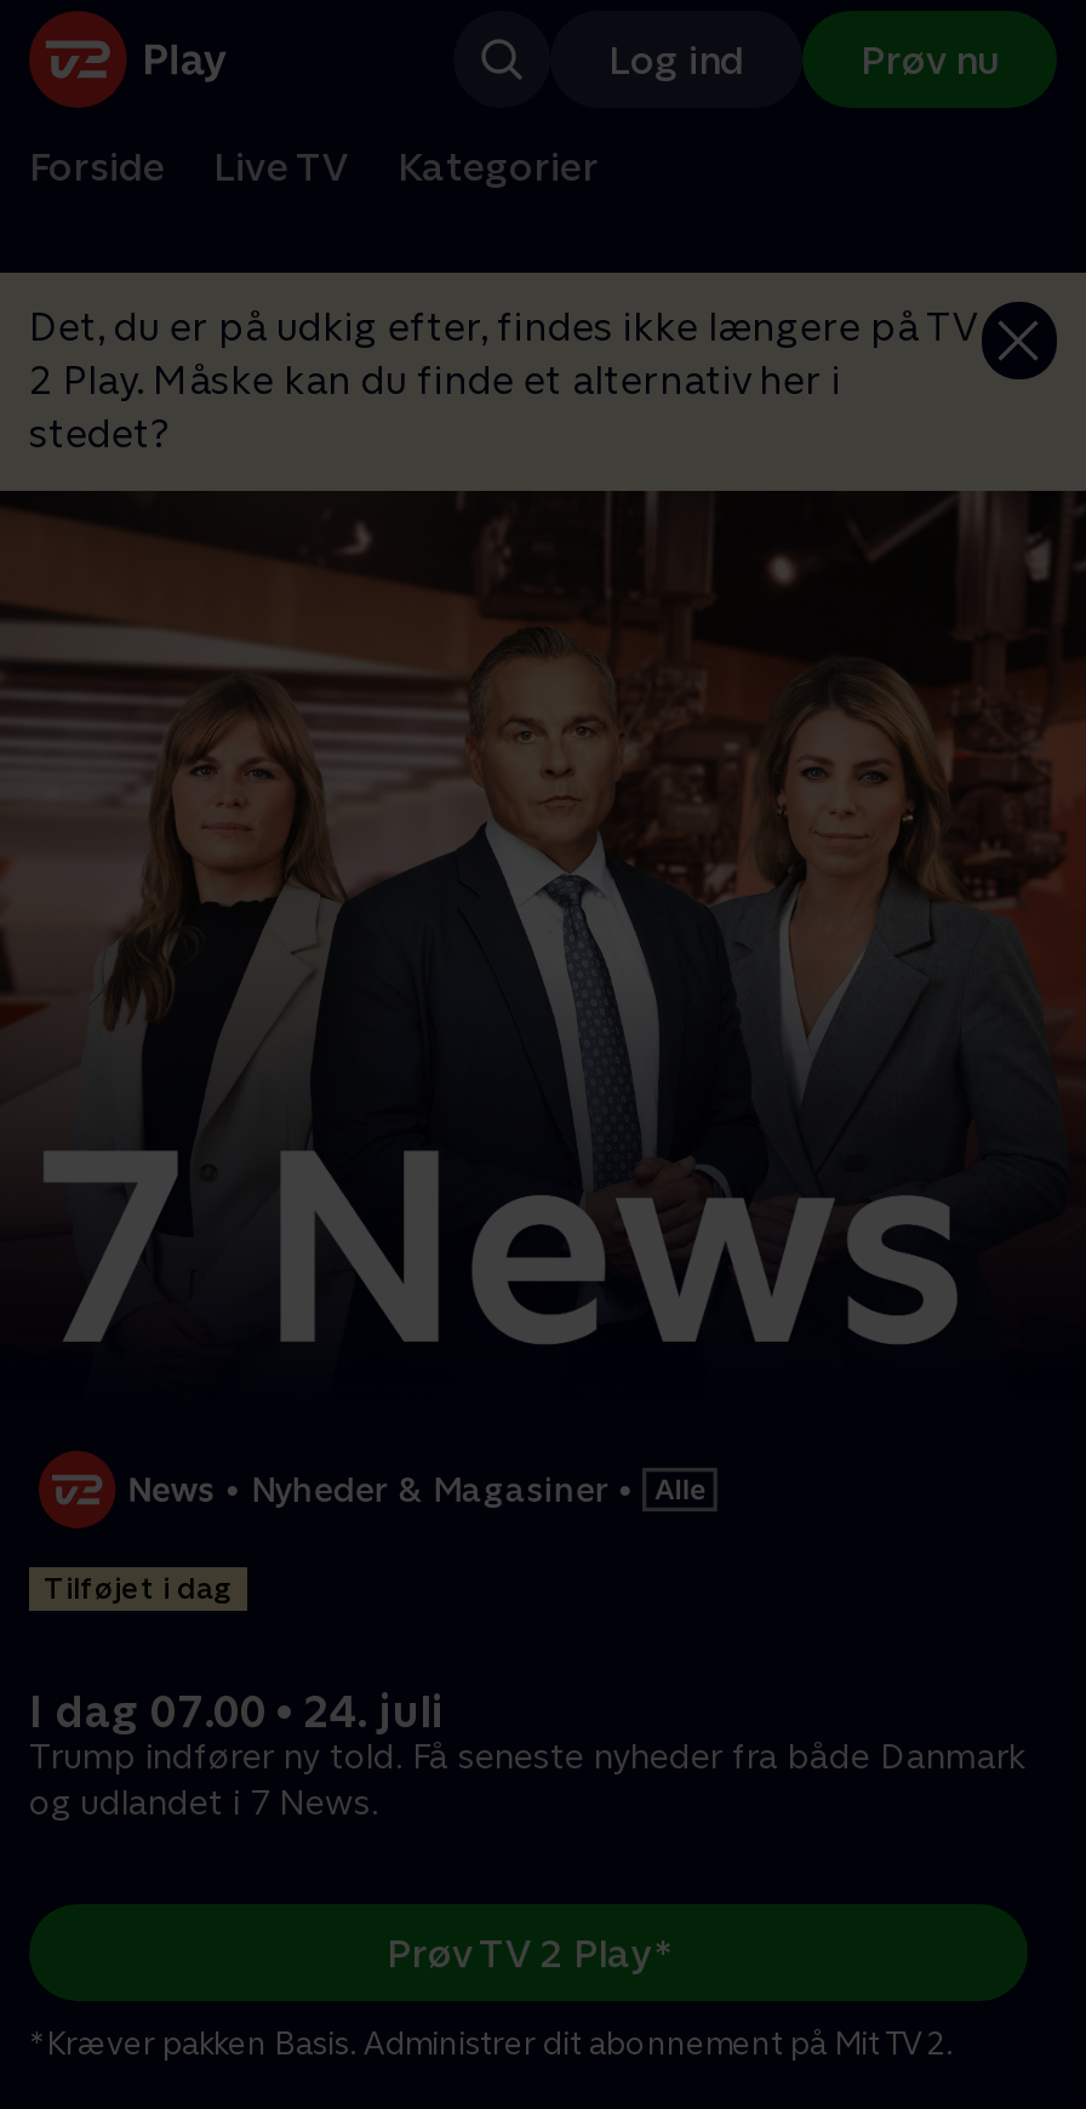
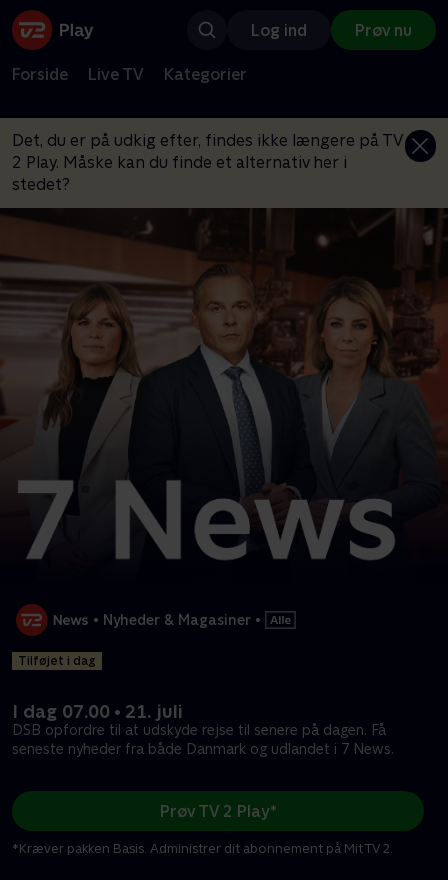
[29,1687,1025,1823] I dag 07.00 • 24. juli | Trump indfører ny told. Få seneste nyheder fra både Danmark | og udlandet i 7 News. -> [12,701,394,757] I dag 07.00 • 21. juli | DSB opfordre til at udskyde rejse til senere på dagen. Få | seneste nyheder fra både Danmark og udlandet i 7 News.

